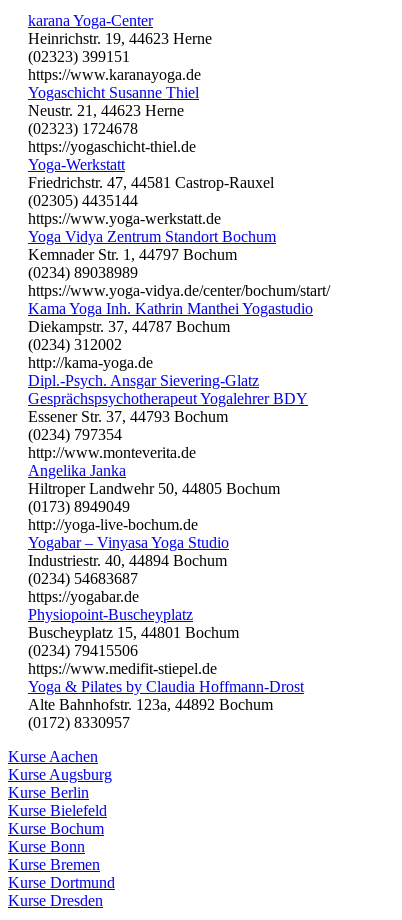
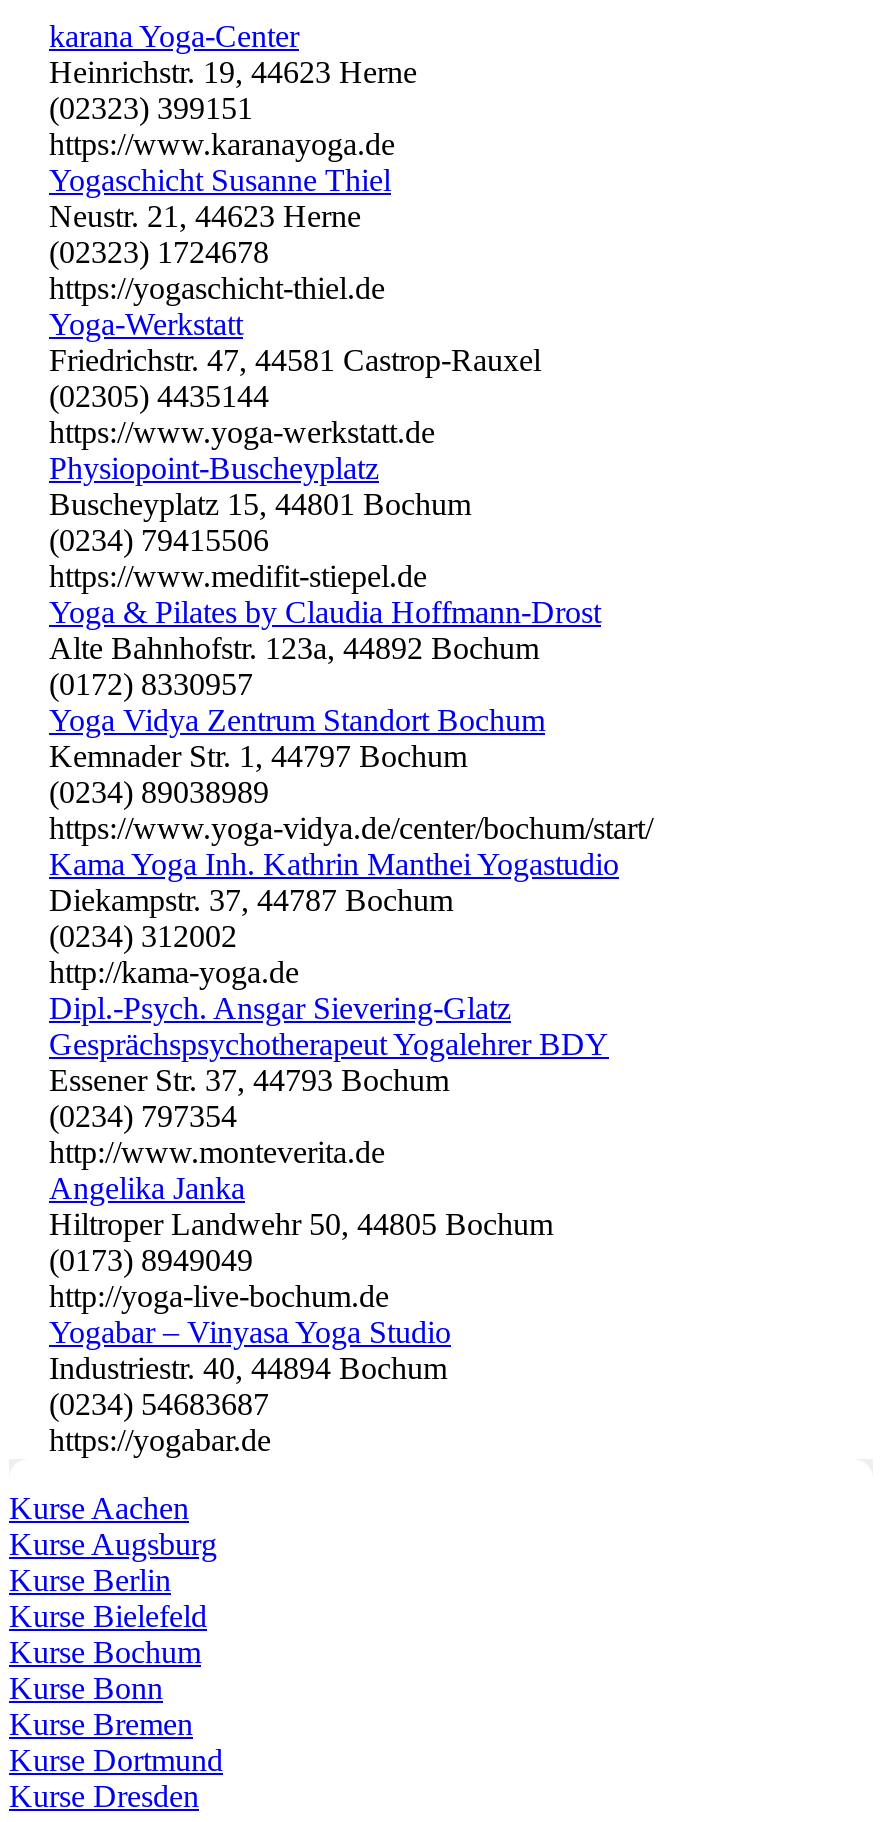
moved [28,228,330,605] -> [49,703,653,1457]: Yoga Vidya Zentrum Standort Bochum | Kemnader Str. 1, 44797 Bochum | (0234) 89038989 | ... | (0234) 54683687 | https://yogabar.de
moved [28,606,304,731] -> [49,451,601,701]: Physiopoint-Buscheyplatz | Buscheyplatz 15, 44801 Bochum | (0234) 79415506 | https://www.medifit-stiepel.de | Yoga & Pilates by Claudia Hoffmann-Drost | Alte Bahnhofstr. 123a, 44892 Bochum | (0172) 8330957

